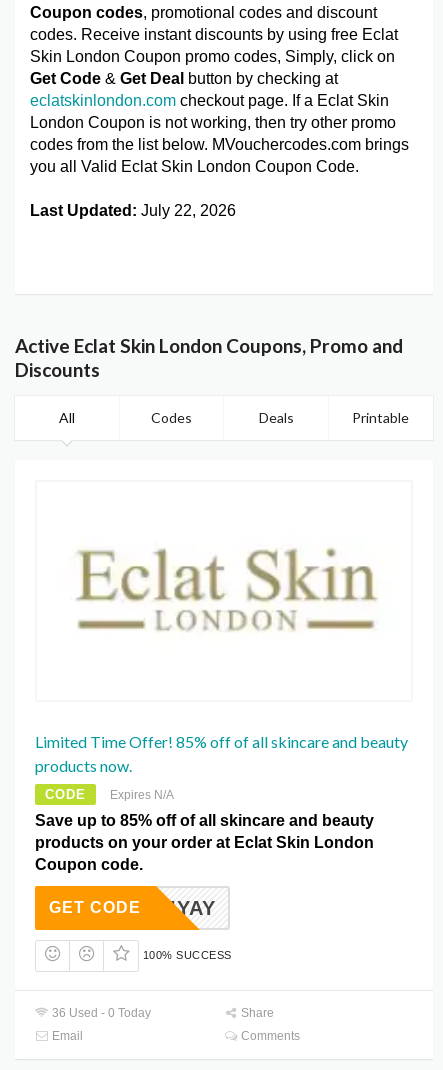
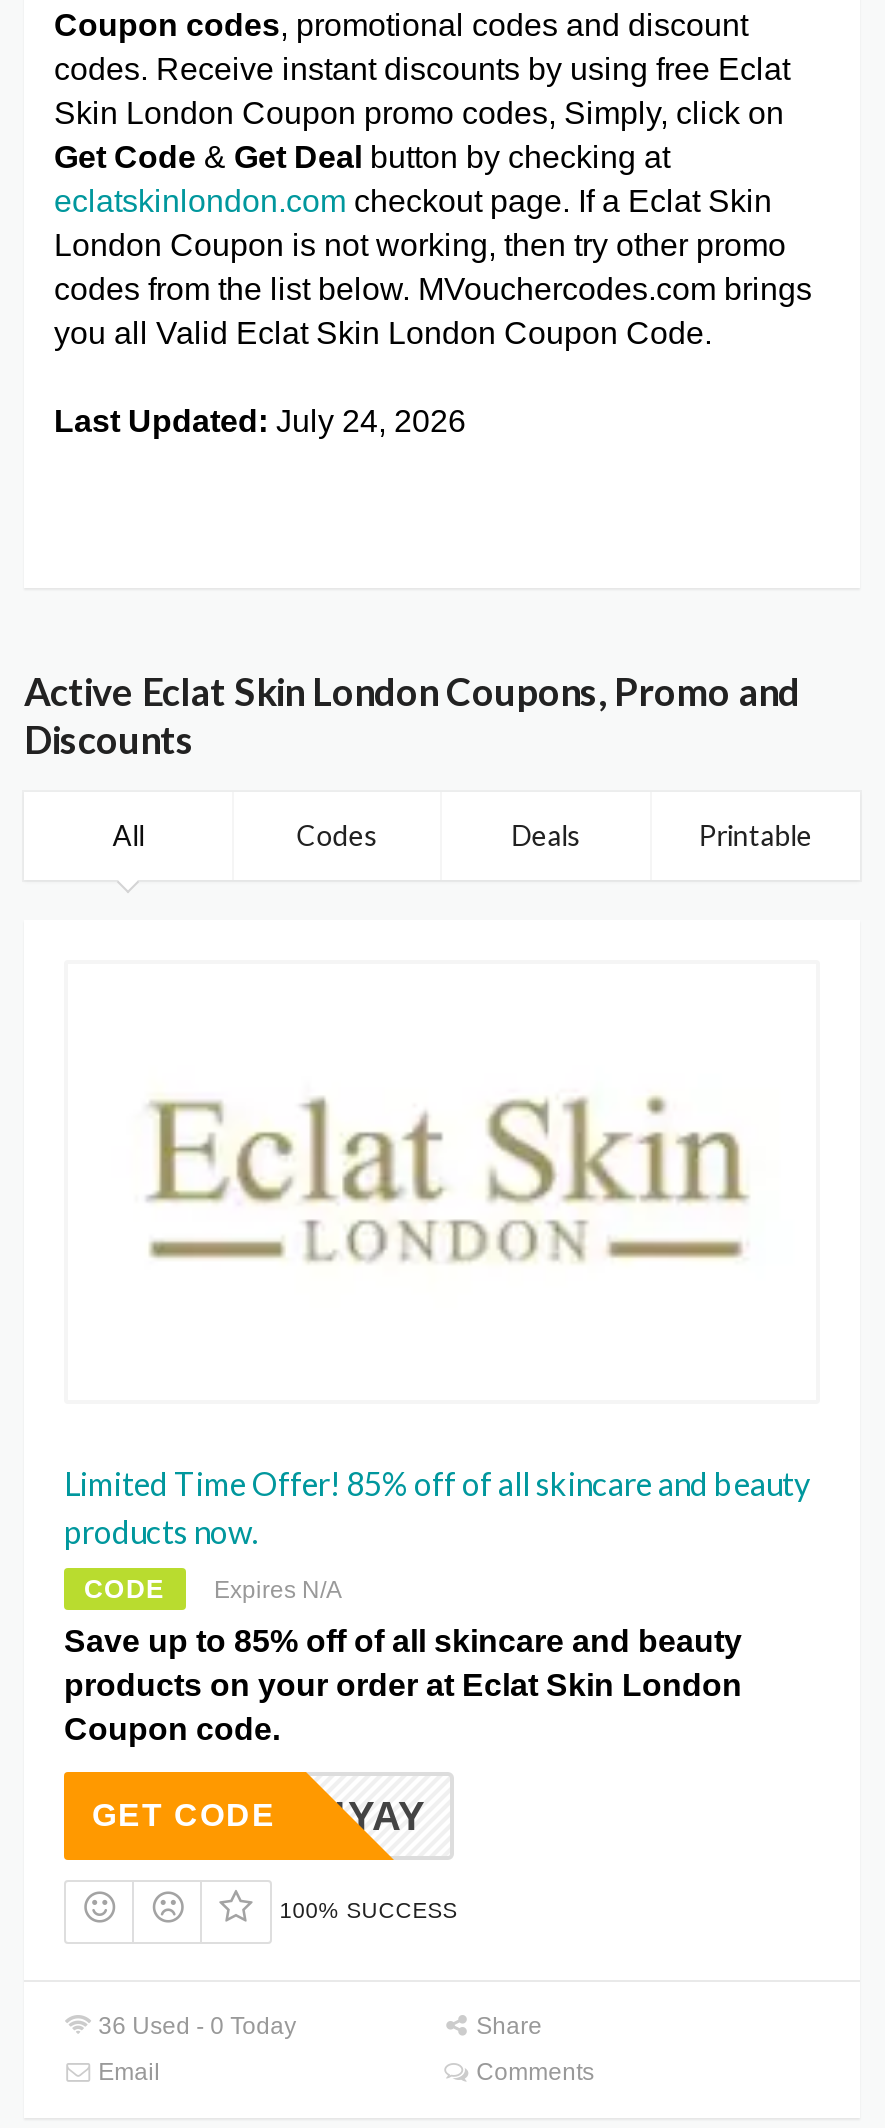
[30,202,236,219] Last Updated: July 22, 2026 -> [54,403,466,437] Last Updated: July 24, 2026

